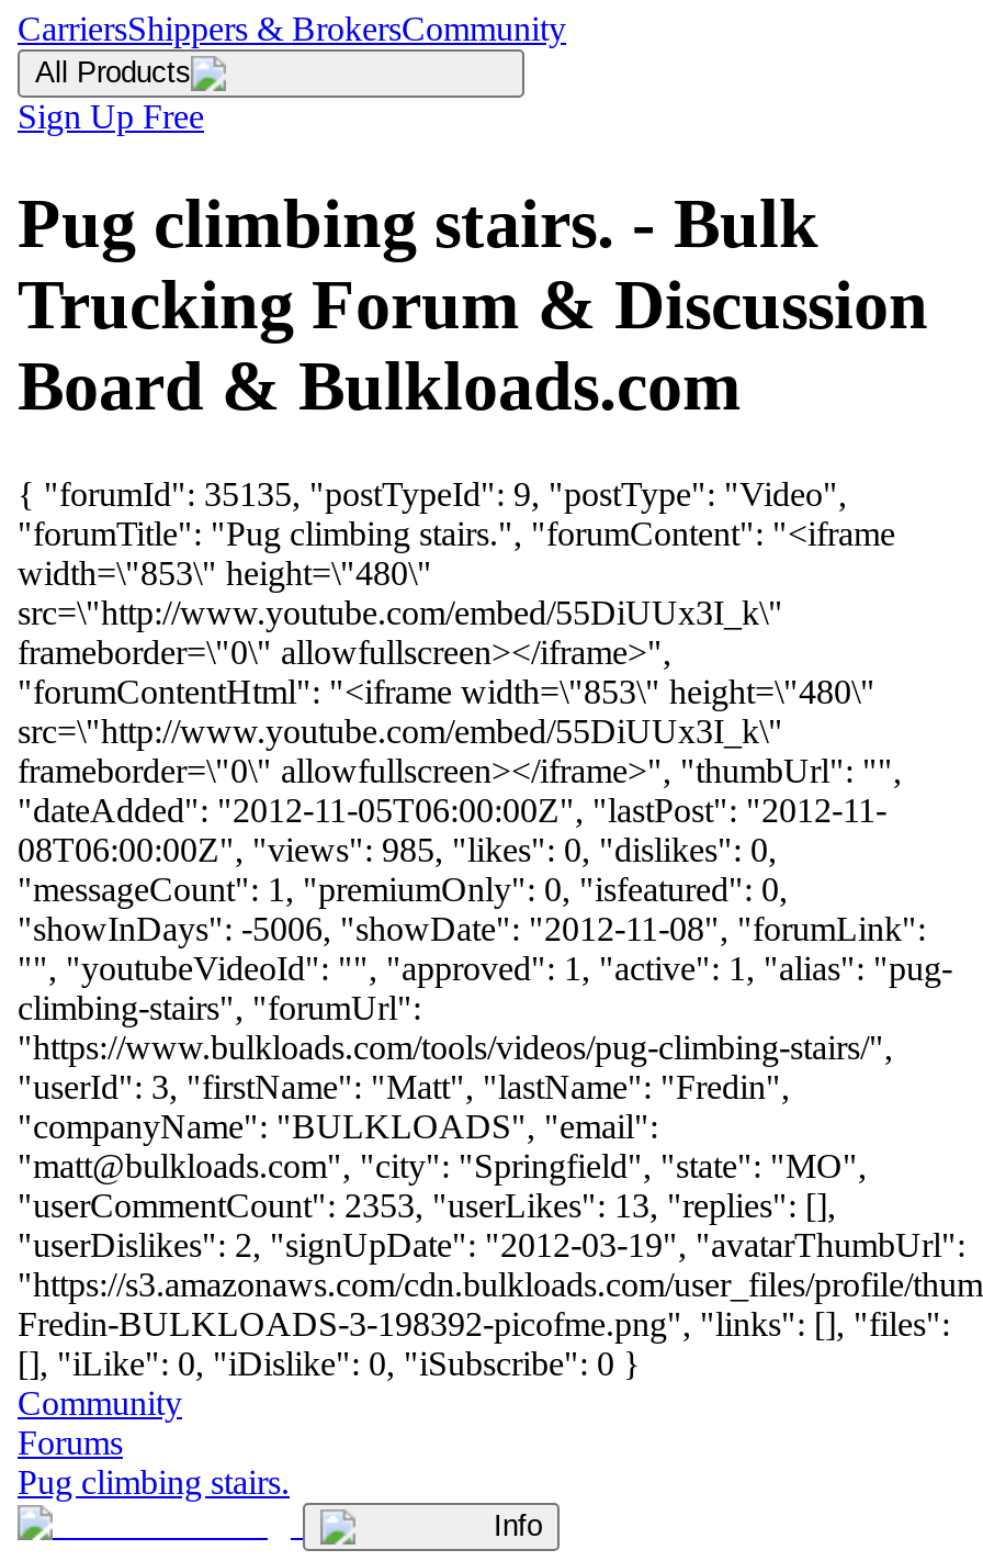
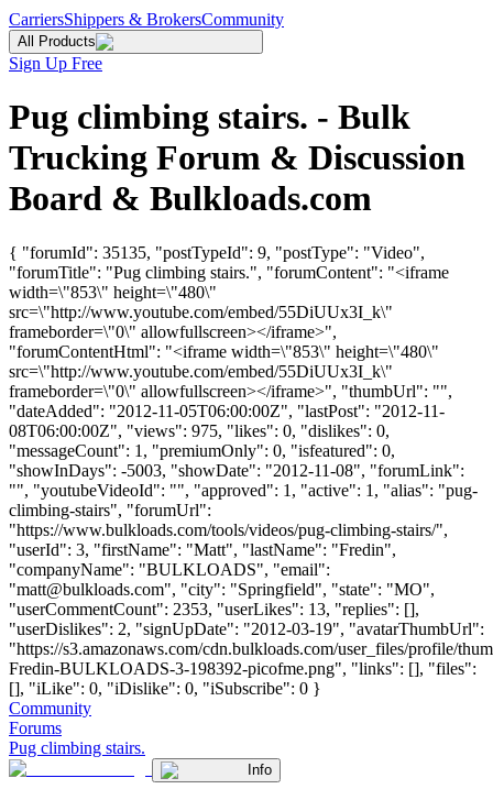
[18,831,777,868] 08T06:00:00Z", "views": 985, "likes": 0, "dislikes": 0, -> [9,421,390,440] 08T06:00:00Z", "views": 975, "likes": 0, "dislikes": 0,
[18,910,926,947] "showInDays": -5006, "showDate": "2012-11-08", "forumLink": -> [9,461,464,480] "showInDays": -5003, "showDate": "2012-11-08", "forumLink":

